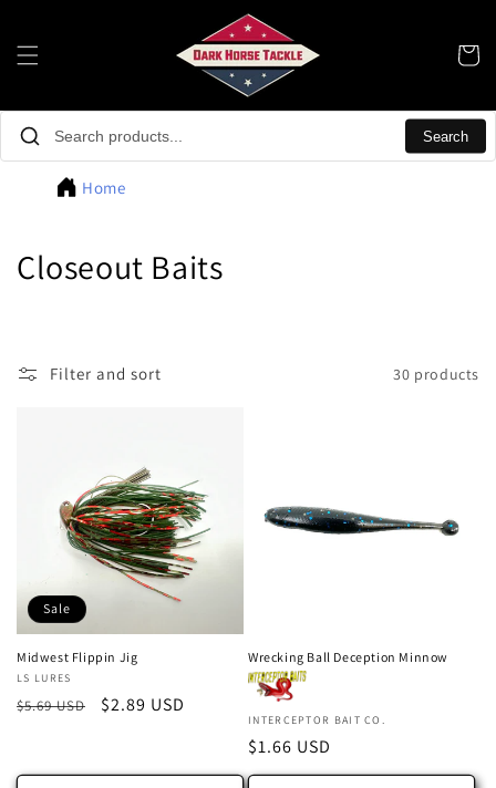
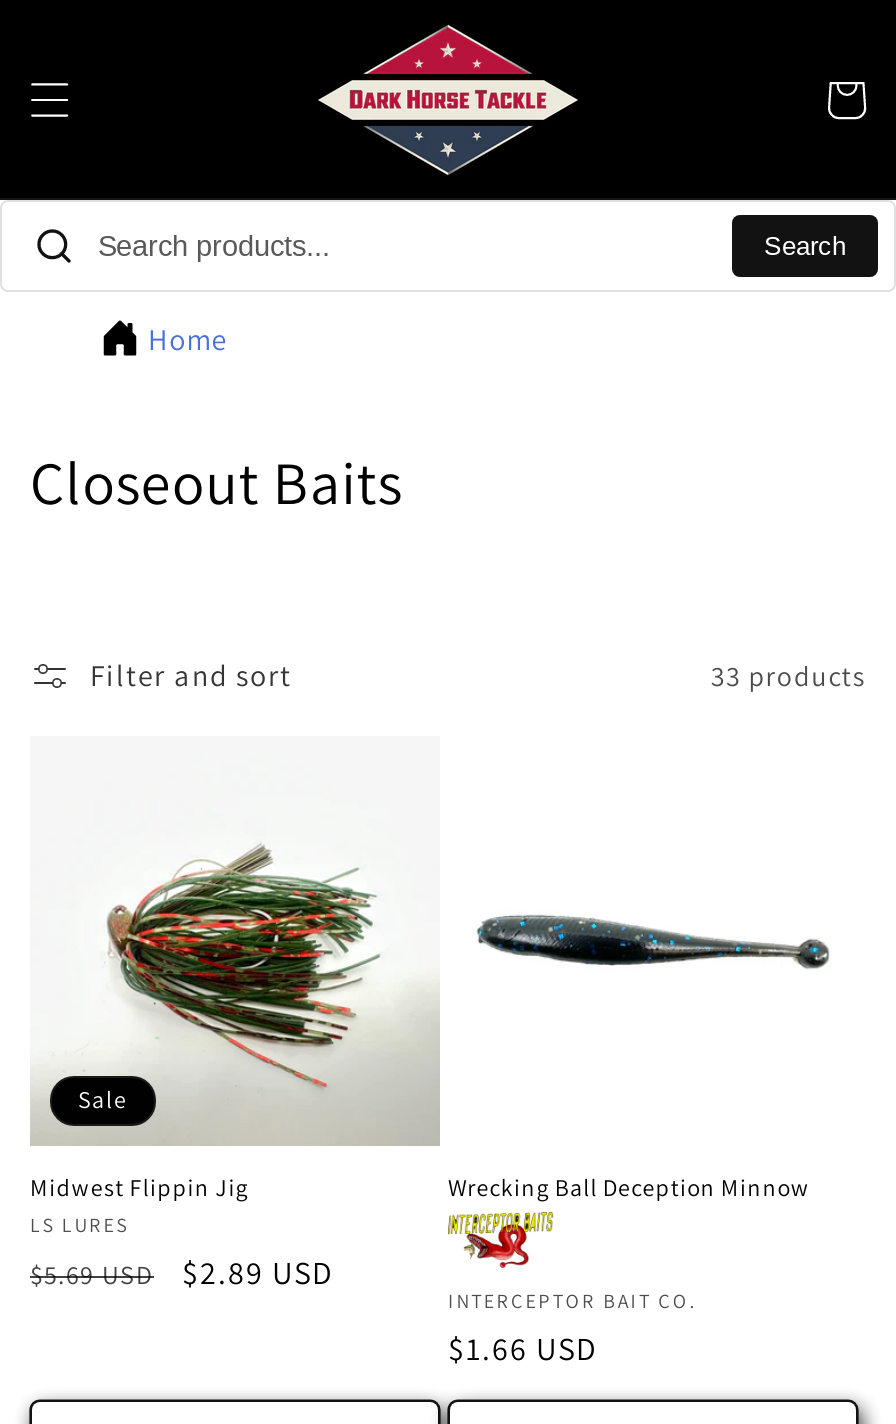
[393,364,479,383] 30 products -> [711,657,866,693] 33 products

